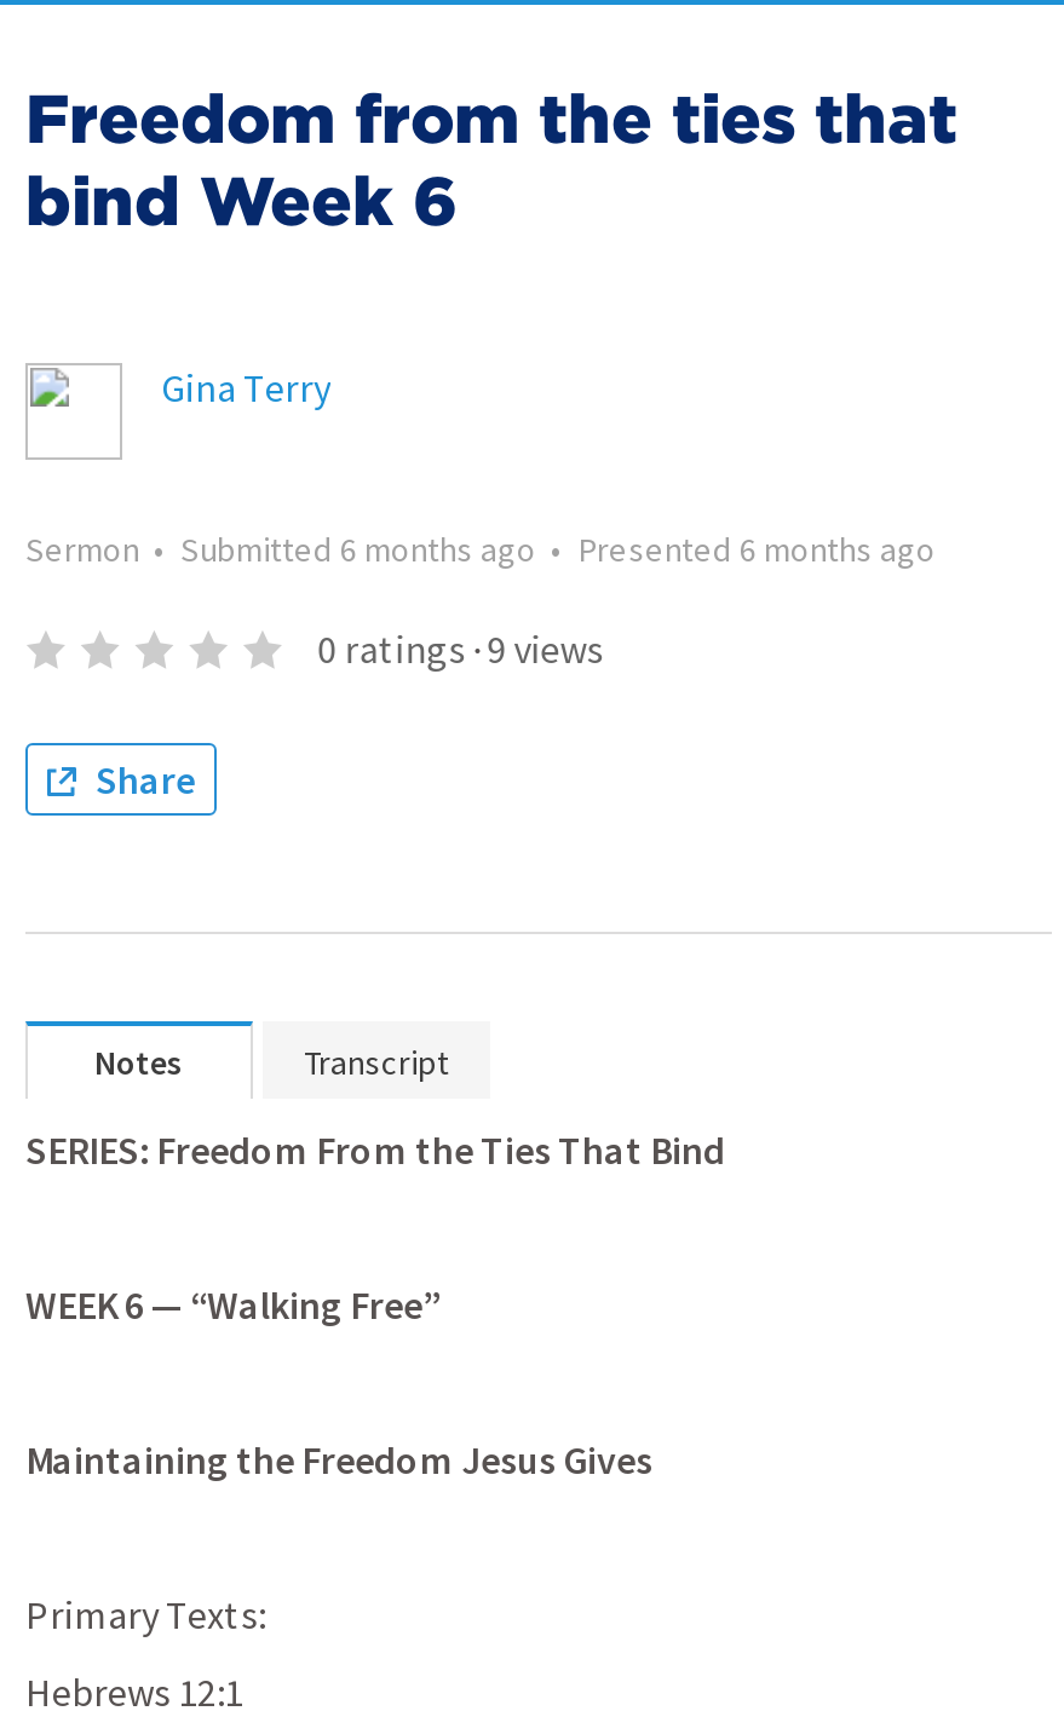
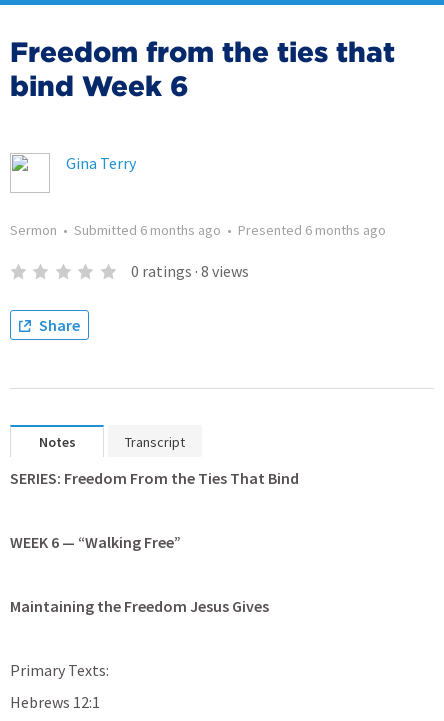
[318,624,603,673] 0 ratings · 9 views -> [131,261,249,281] 0 ratings · 8 views

